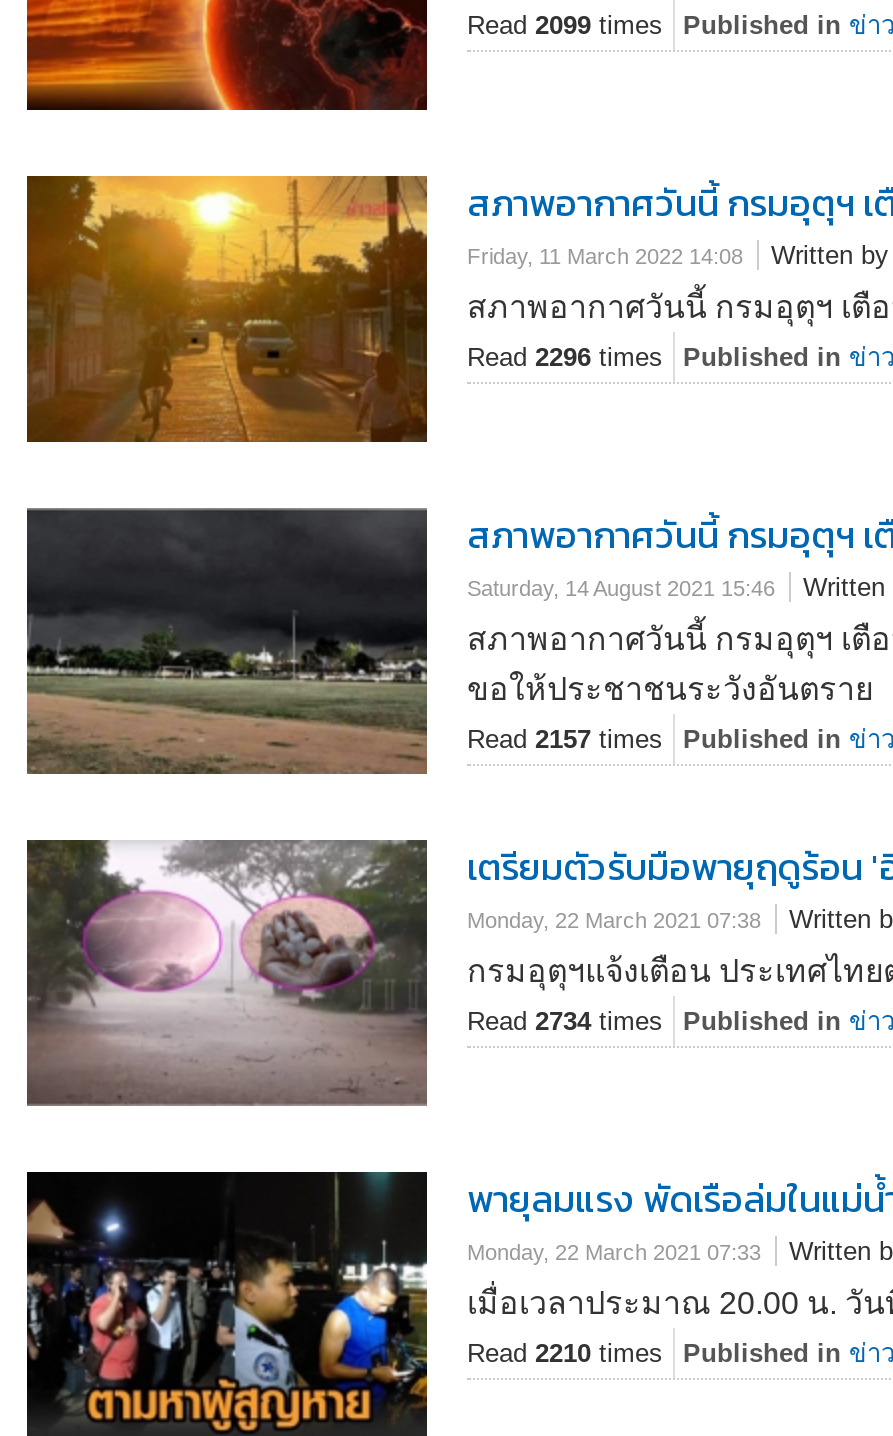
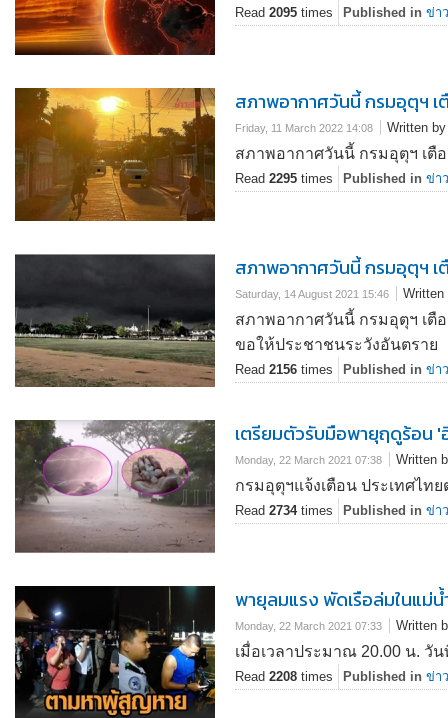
[467,9,663,39] Read 2099 times -> [235,4,333,19] Read 2095 times
[467,341,663,371] Read 2296 times -> [235,170,333,185] Read 2295 times
[467,723,663,753] Read 2157 times -> [235,361,333,376] Read 2156 times
[467,1337,663,1367] Read 2210 times -> [235,668,333,683] Read 2208 times

